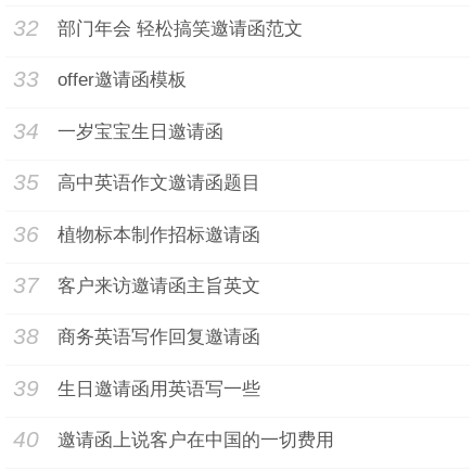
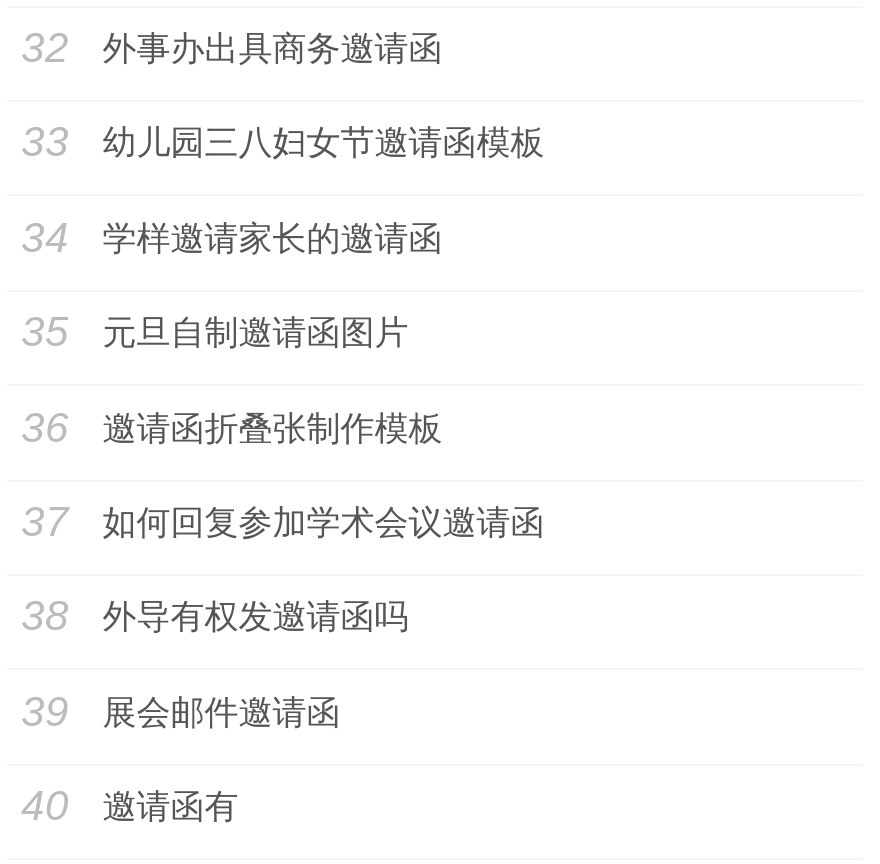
[57,18,302,39] 部门年会 轻松搞笑邀请函范文 -> [103,30,443,68] 外事办出具商务邀请函
[57,70,186,90] offer邀请函模板 -> [103,125,545,163] 幼儿园三八妇女节邀请函模板
[57,121,223,142] 一岁宝宝生日邀请函 -> [103,219,443,257] 学样邀请家长的邀请函
[57,173,260,193] 高中英语作文邀请函题目 -> [103,314,409,352] 元旦自制邀请函图片
[57,224,260,245] 植物标本制作招标邀请函 -> [103,409,443,447] 邀请函折叠张制作模板
[57,276,260,296] 客户来访邀请函主旨英文 -> [103,504,545,542] 如何回复参加学术会议邀请函
[57,327,260,348] 商务英语写作回复邀请函 -> [103,599,409,637] 外导有权发邀请函吗
[57,378,260,399] 生日邀请函用英语写一些 -> [103,693,341,731] 展会邮件邀请函
[57,430,334,450] 邀请函上说客户在中国的一切费用 -> [103,788,239,826] 邀请函有

